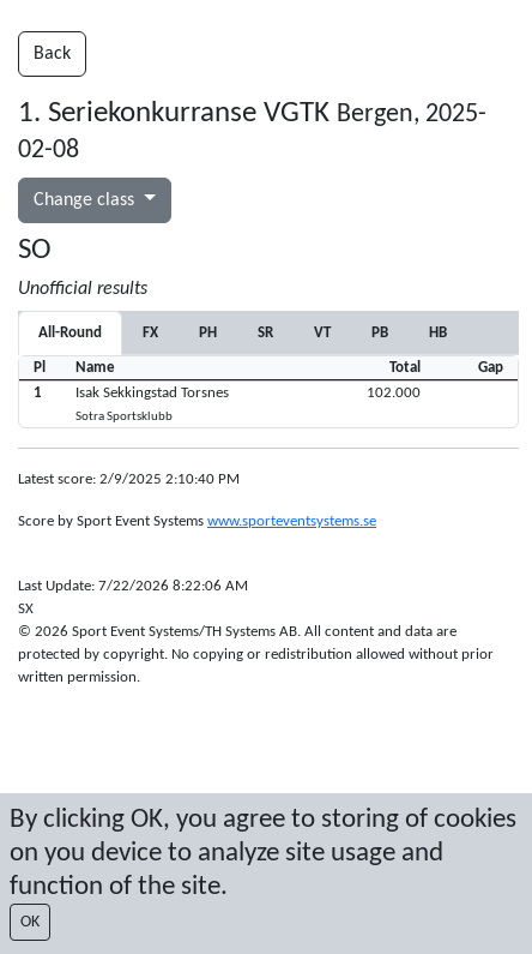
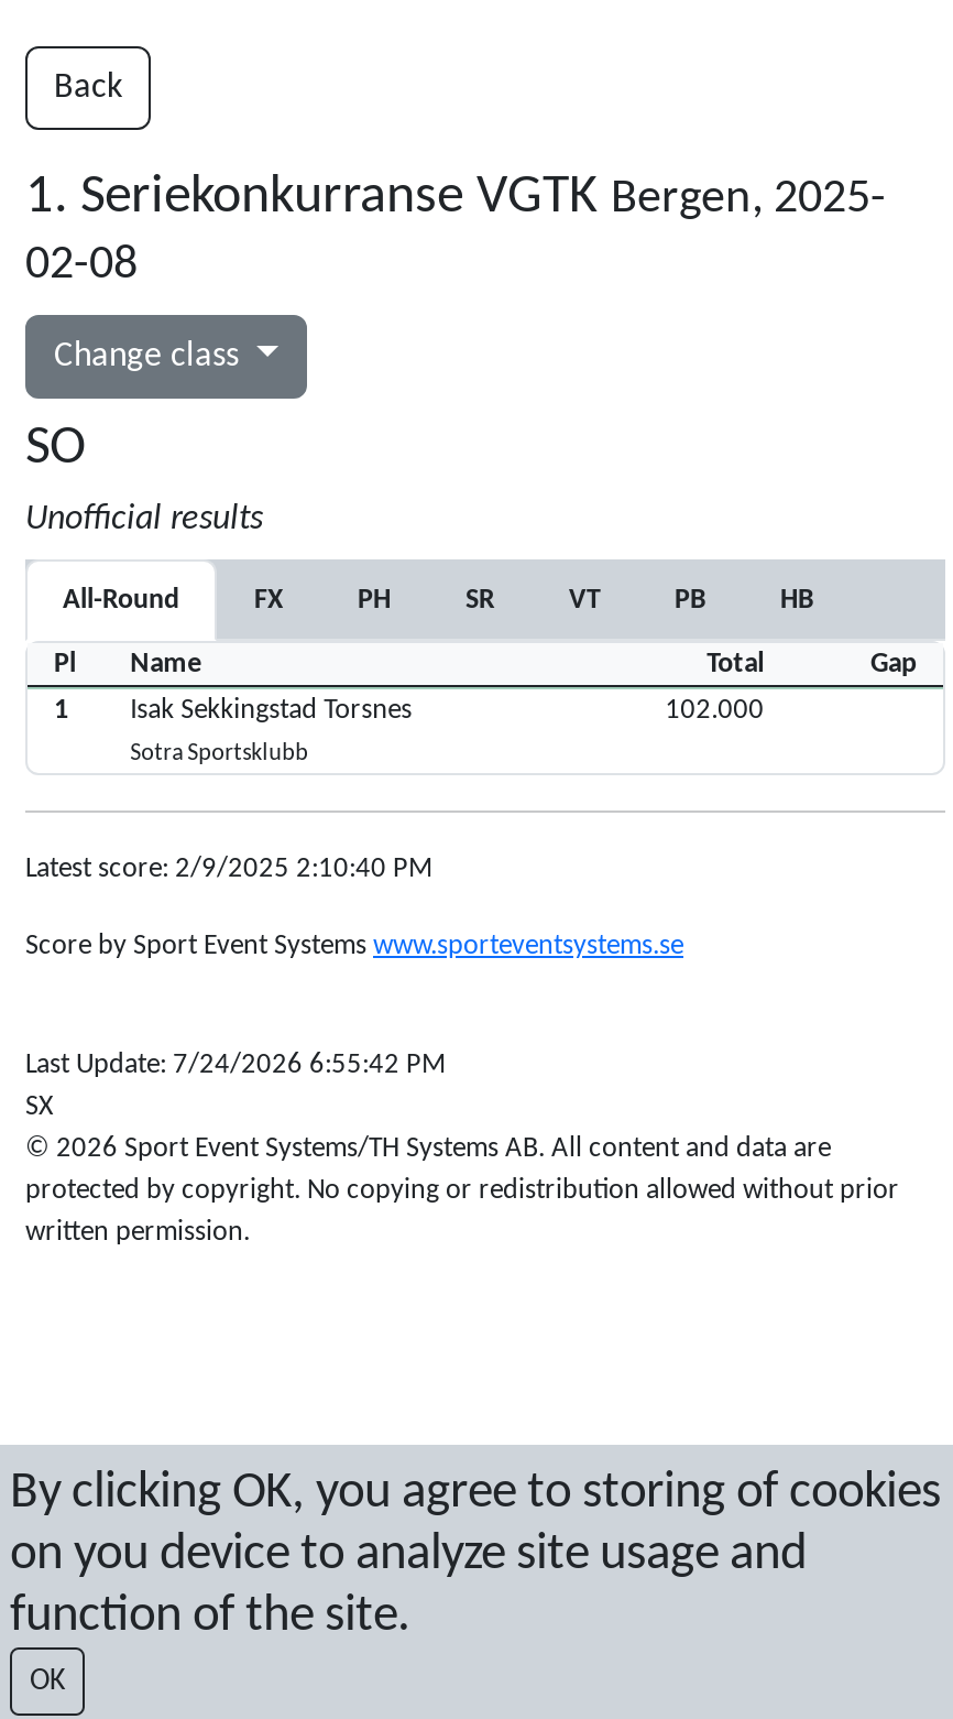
[18,578,248,594] Last Update: 7/22/2026 8:22:06 AM -> [25,1051,446,1079] Last Update: 7/24/2026 6:55:42 PM

